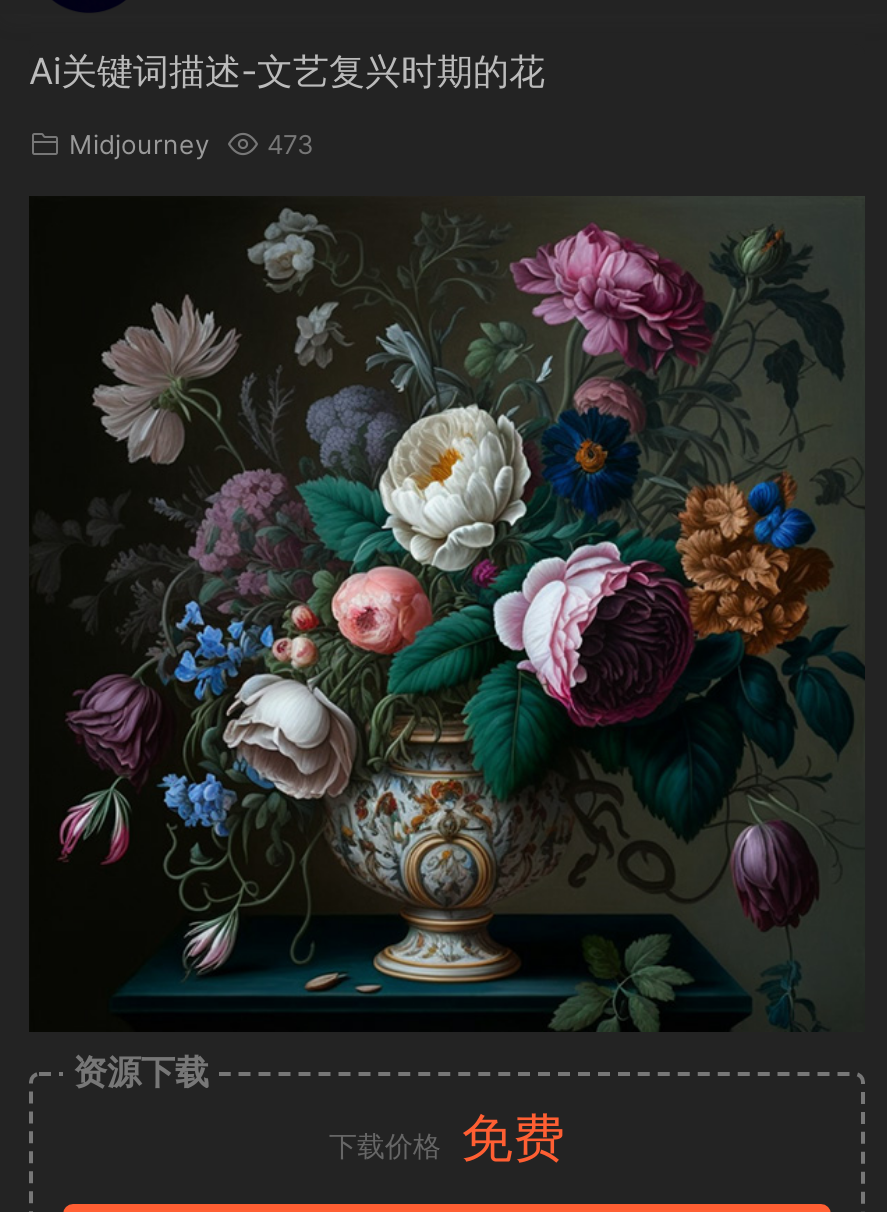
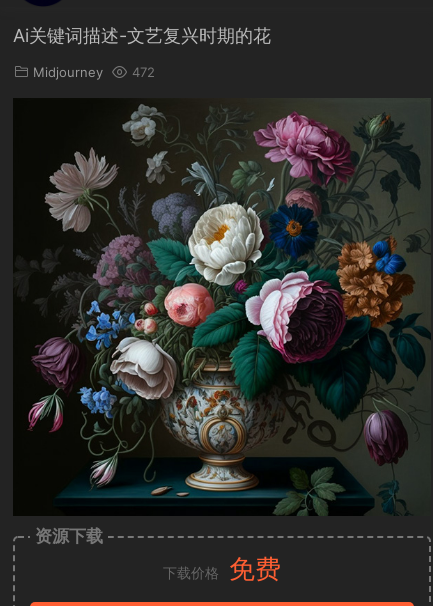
[69,128,313,160] Midjourney 473 -> [33,64,155,80] Midjourney 472

